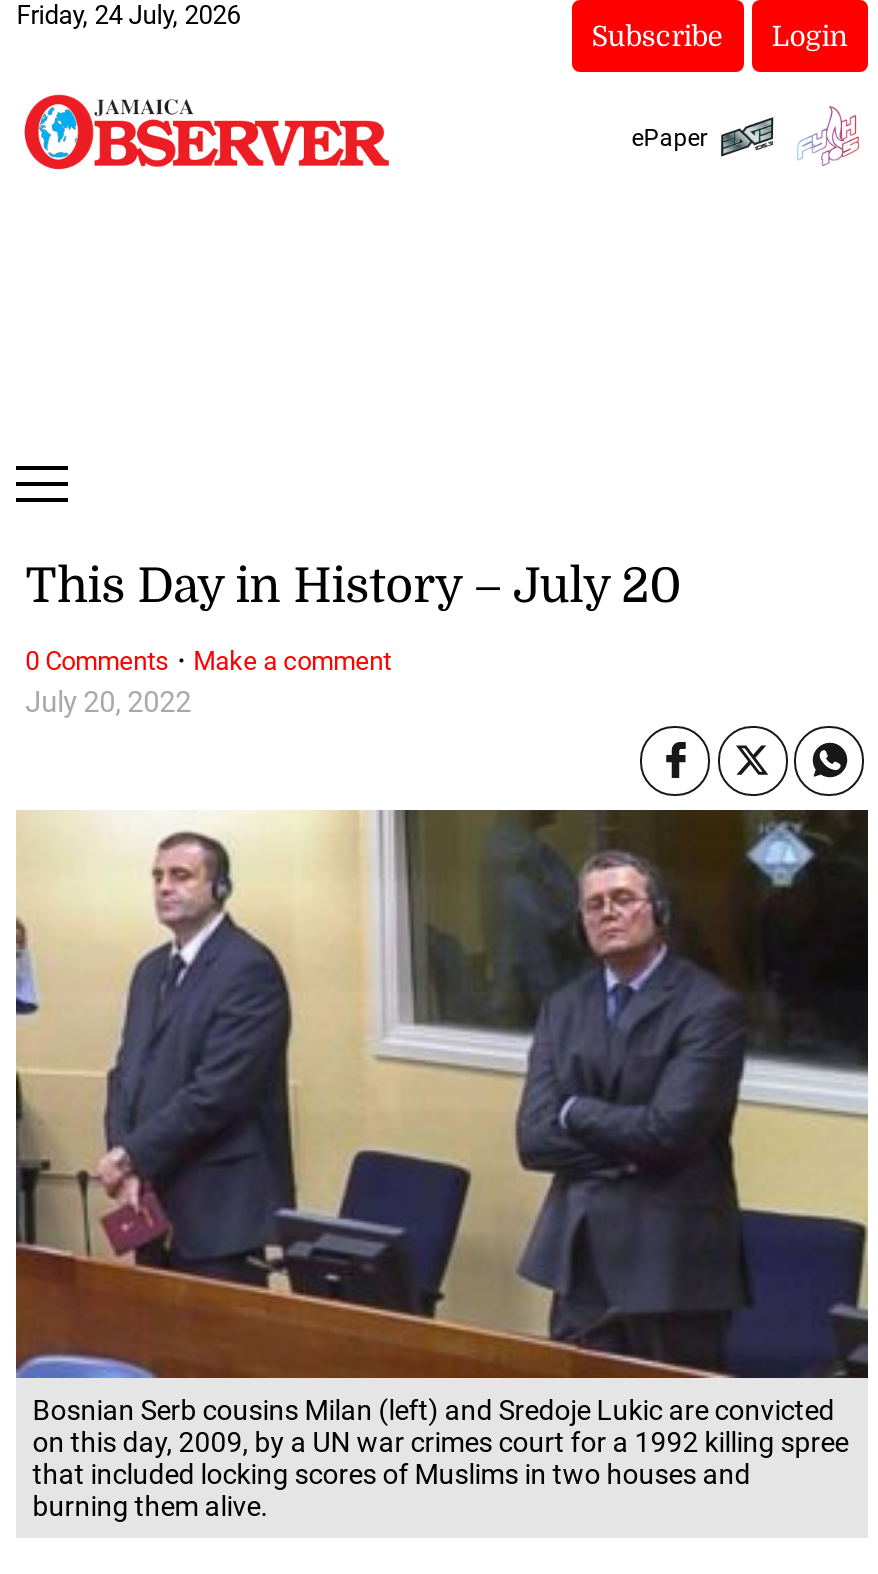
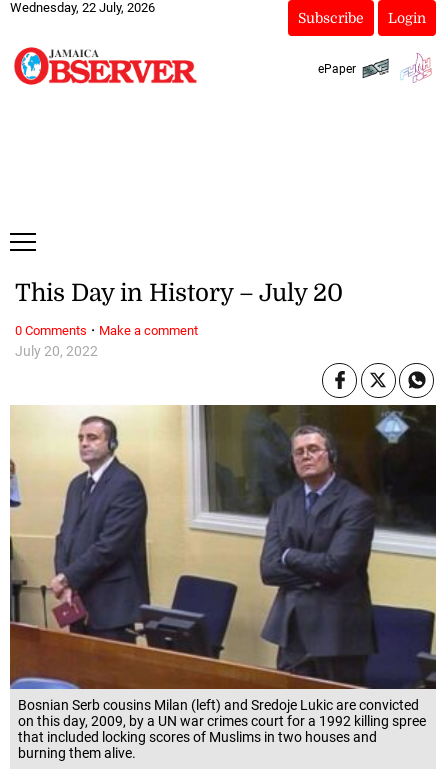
[16,0,240,30] Friday, 24 July, 2026 -> [10,0,155,15] Wednesday, 22 July, 2026

